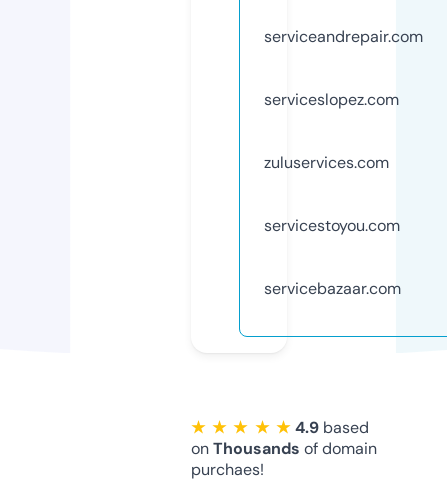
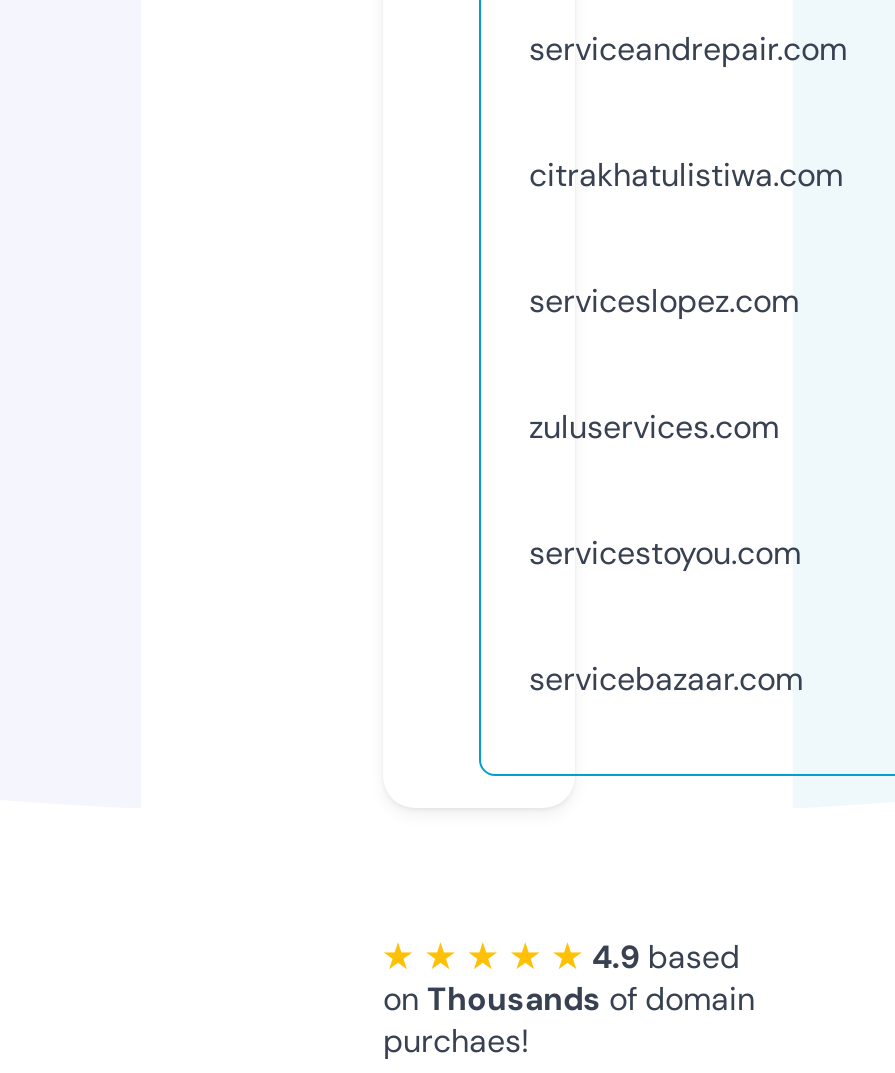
none -> [529,154,843,196] citrakhatulistiwa.com

